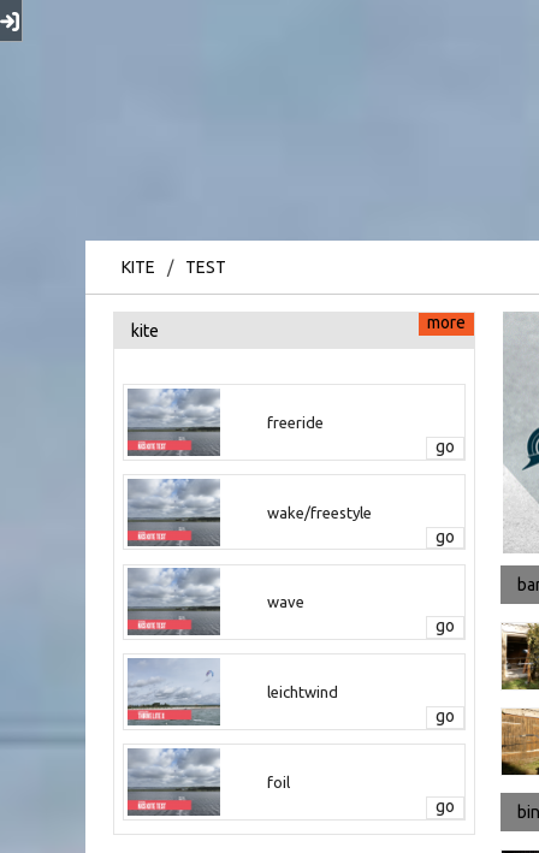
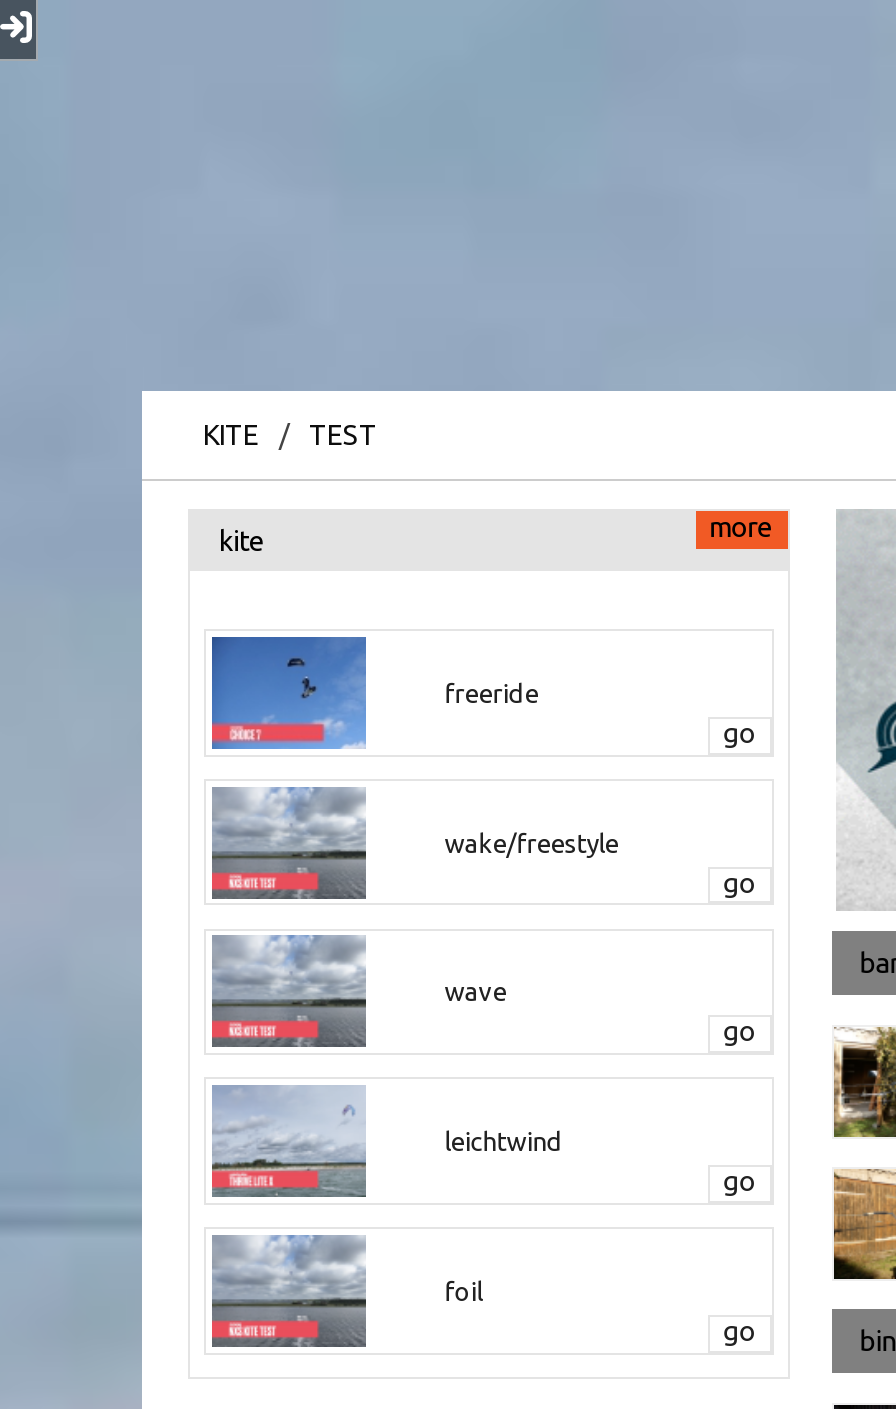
[126,389,221,457] [image] -> [210,635,368,751] [image]

